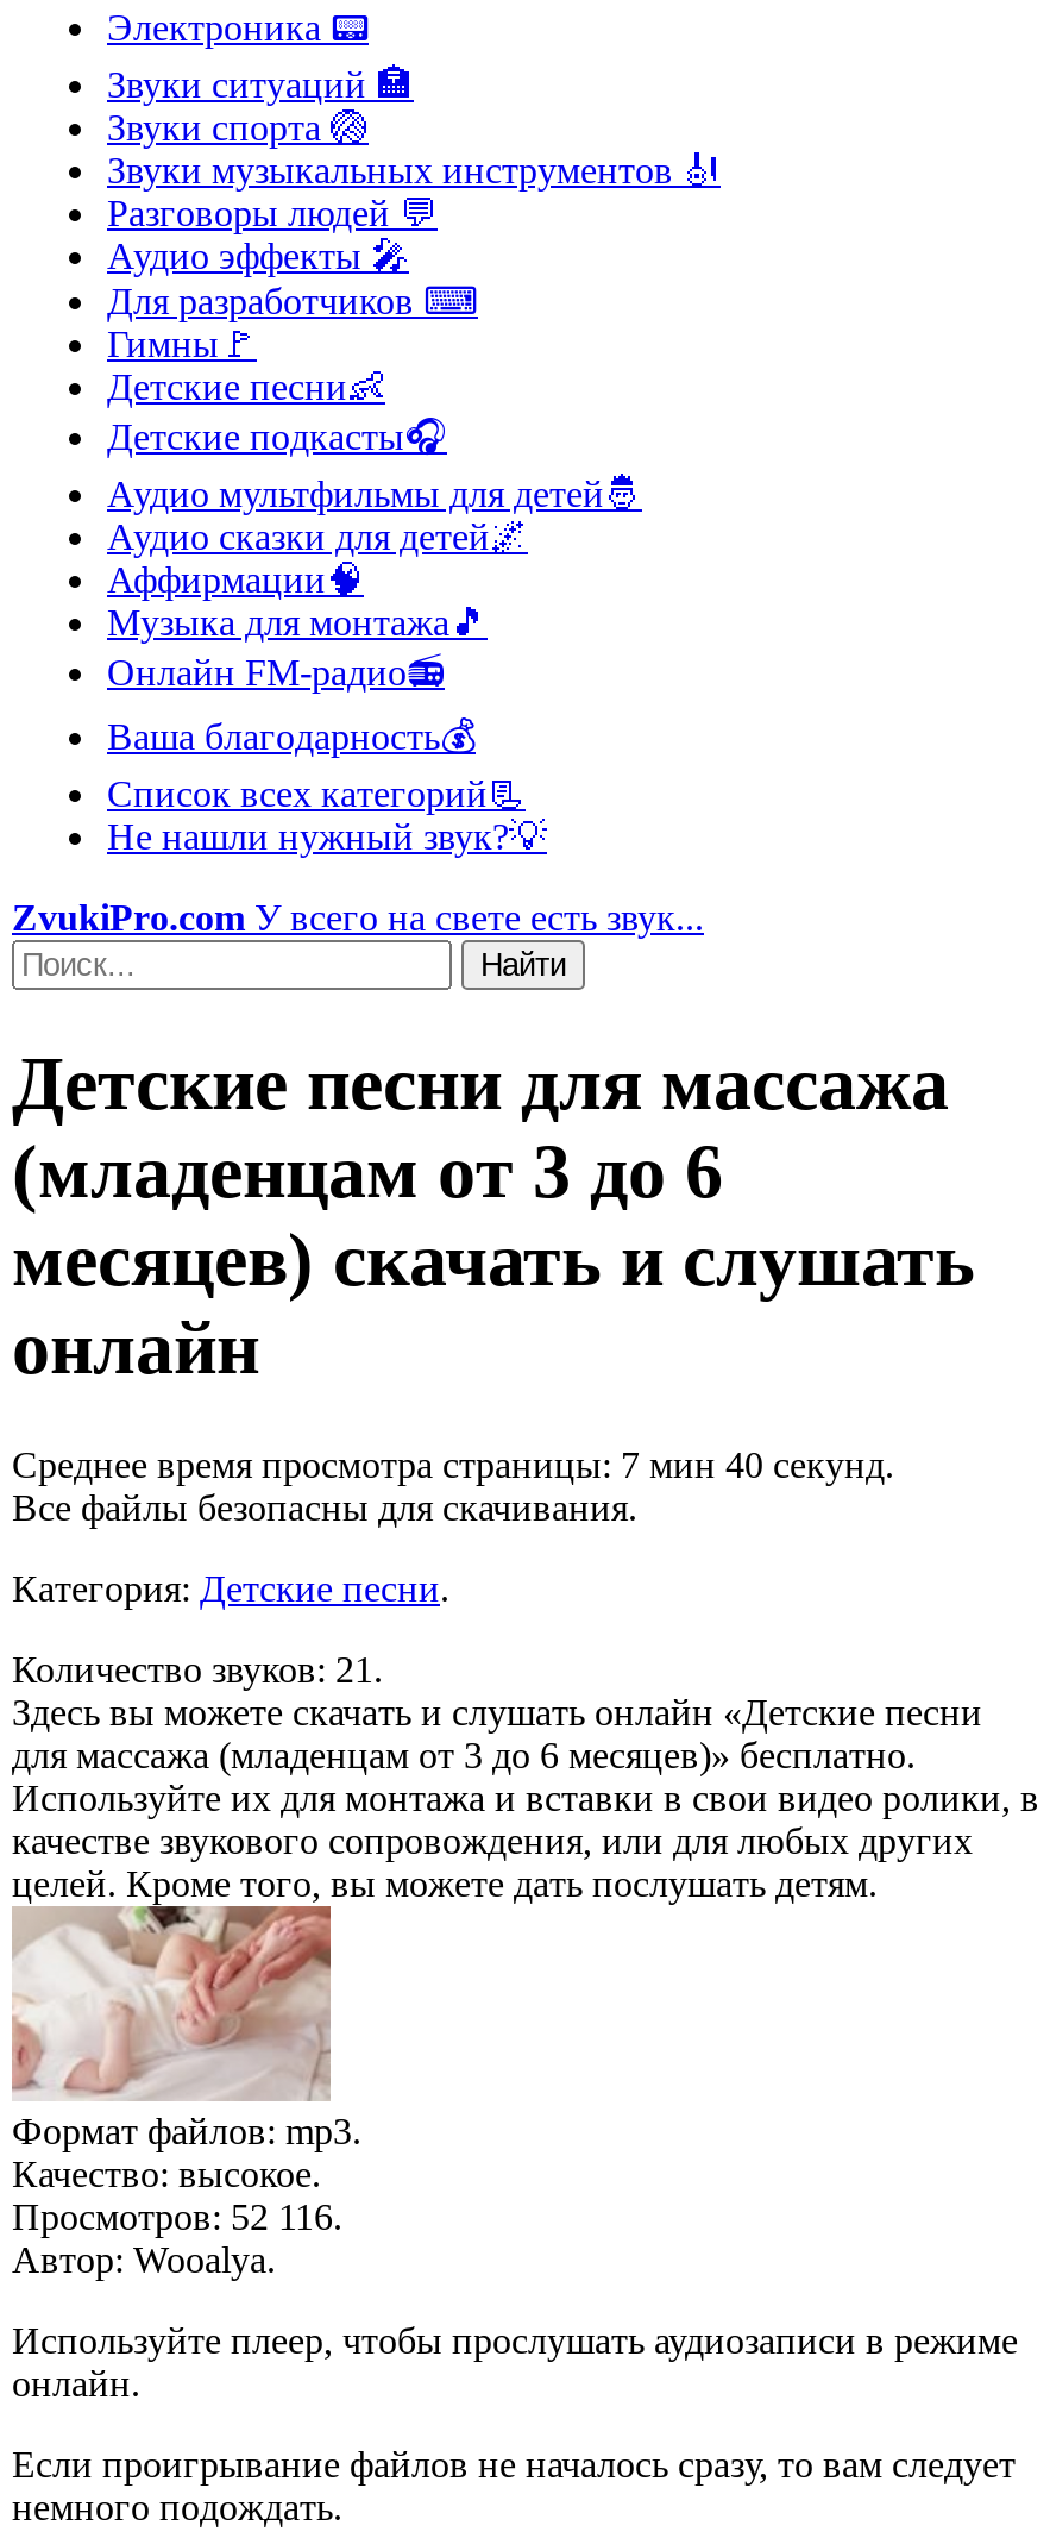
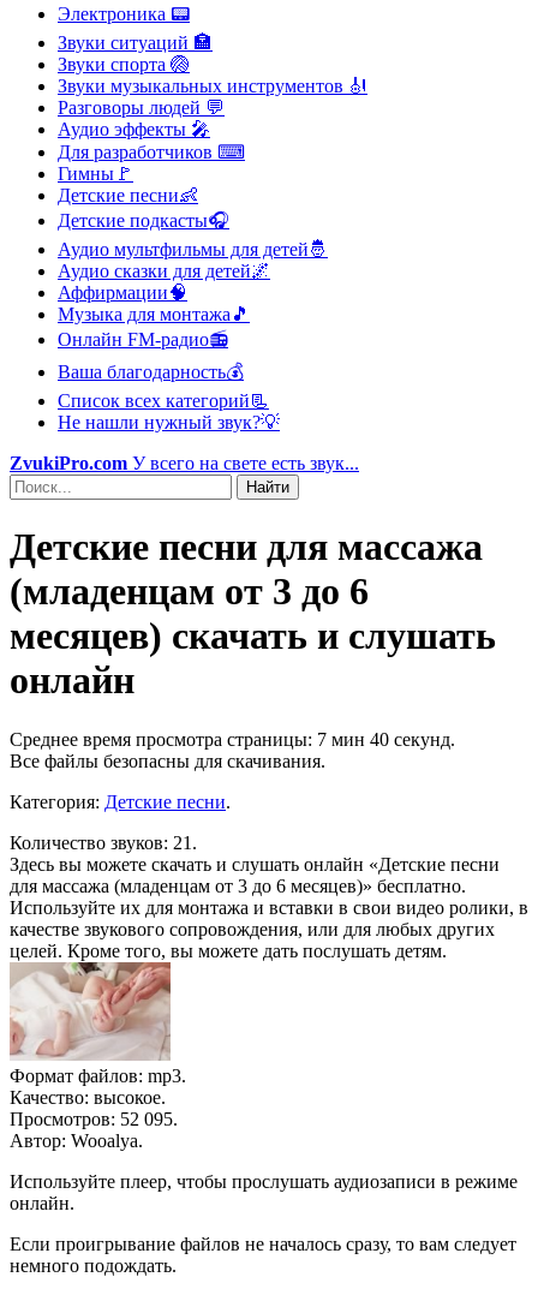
[12,2196,342,2237] Просмотров: 52 116. -> [10,1109,178,1129] Просмотров: 52 095.

